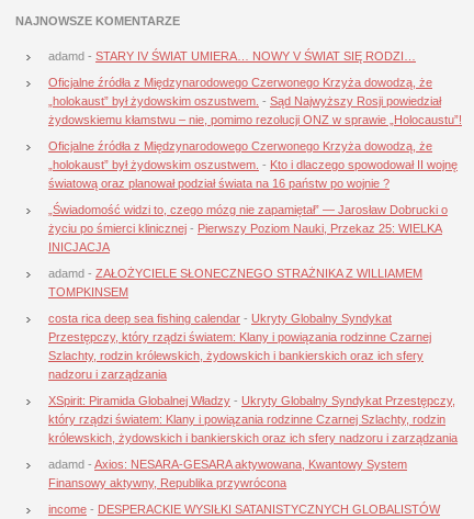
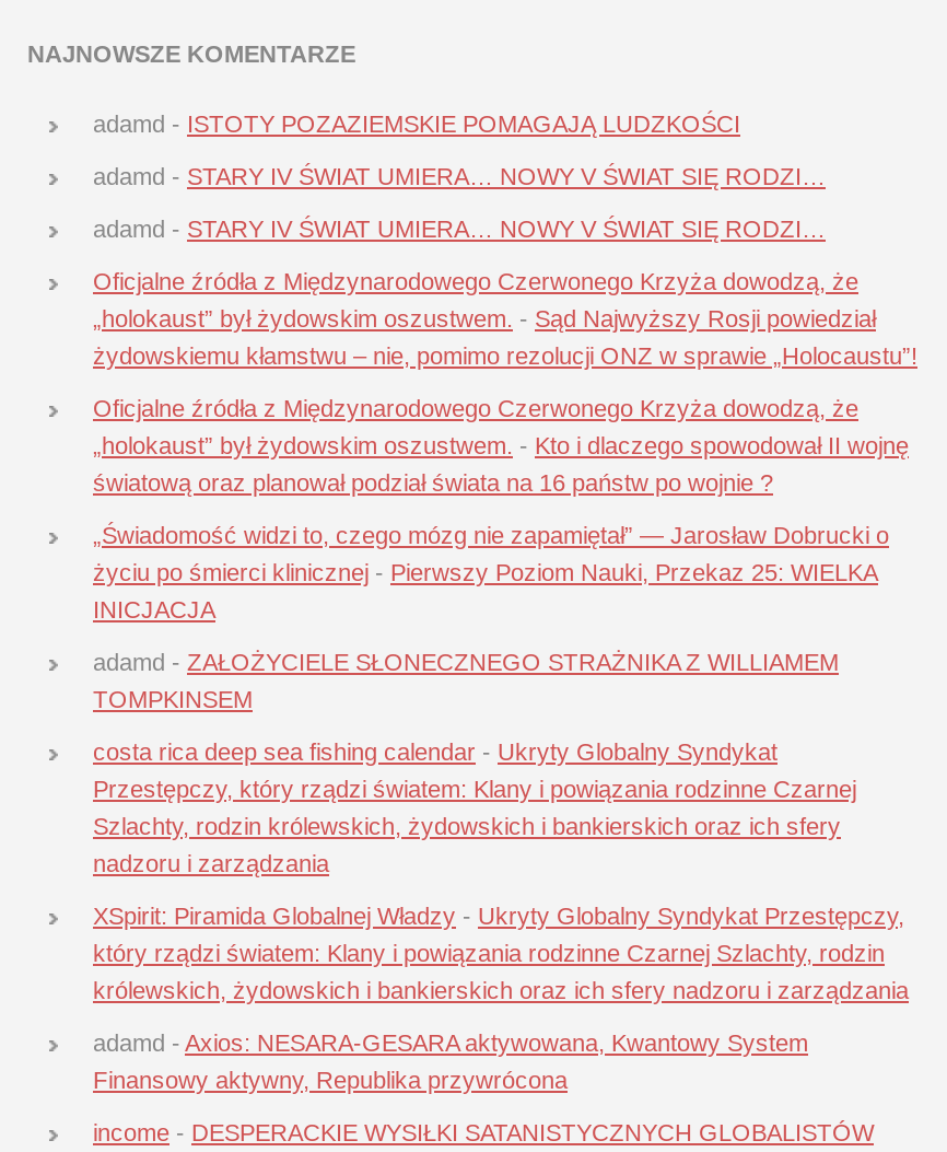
none -> [93,110,826,189] adamd - ISTOTY POZAZIEMSKIE POMAGAJĄ LUDZKOŚCI | adamd - STARY IV ŚWIAT UMIERA… NOWY V ŚWIAT SIĘ RODZI…

